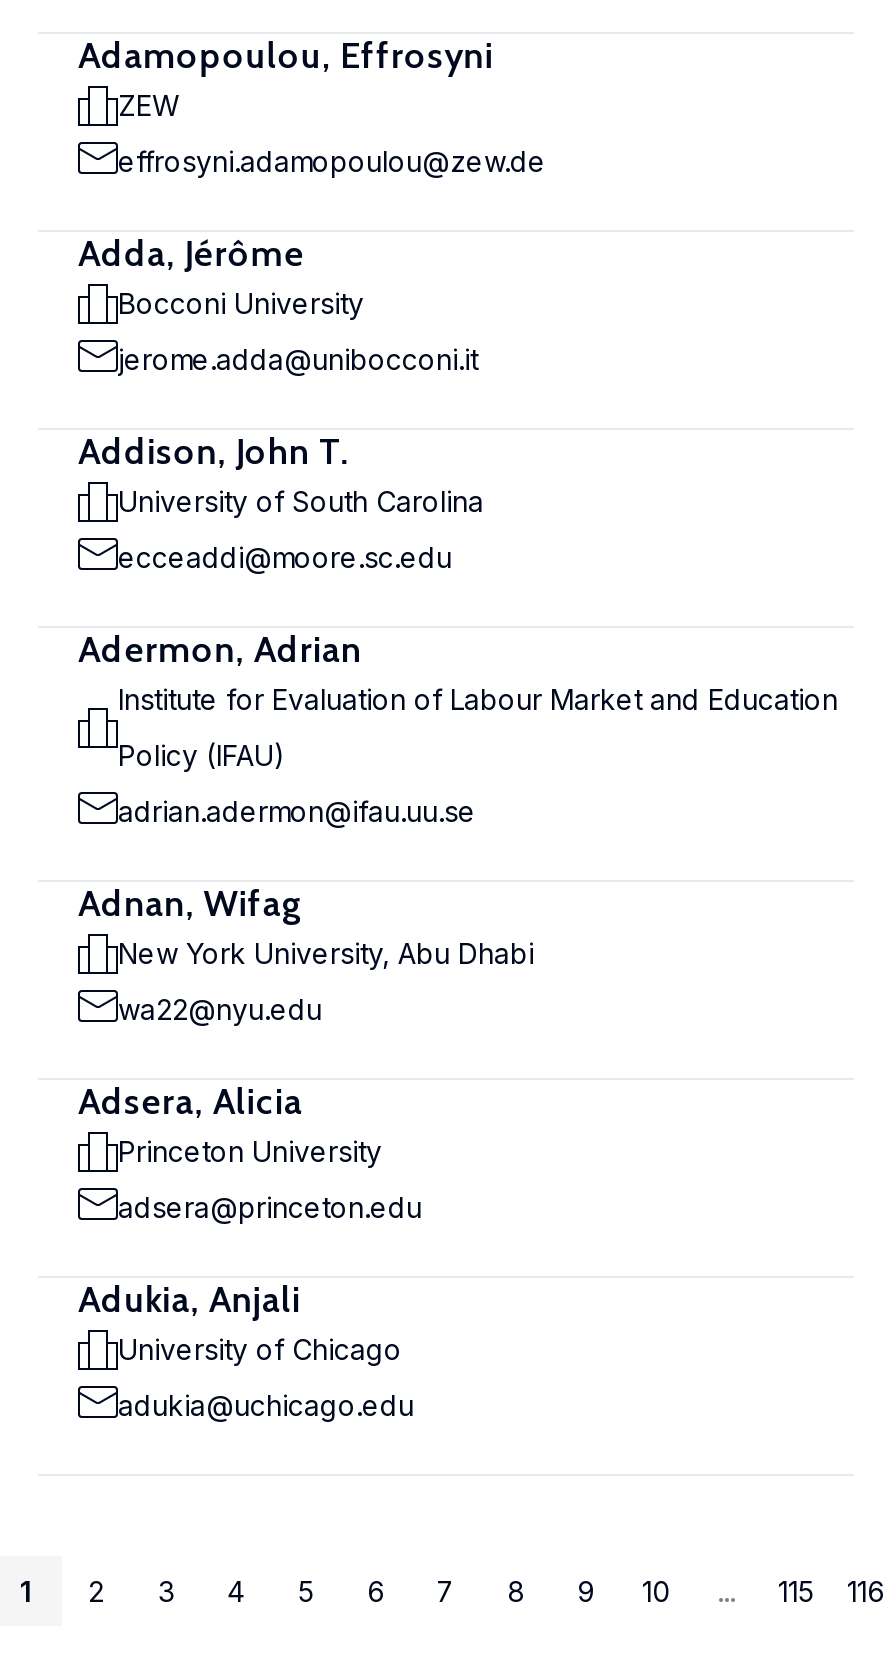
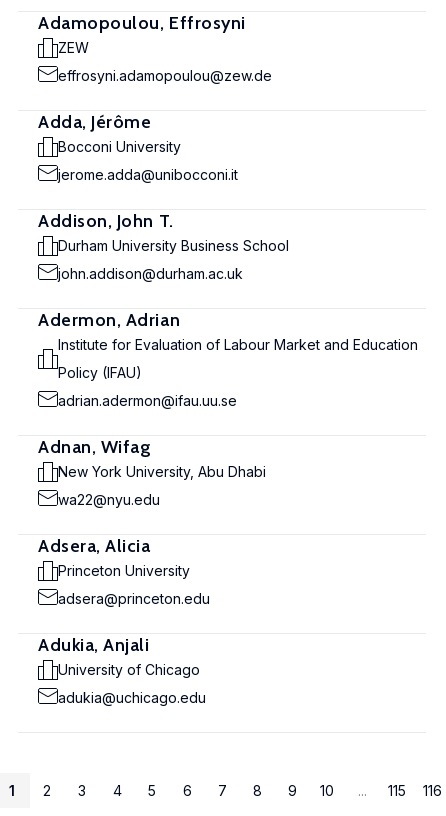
[118,484,484,518] University of South Carolina -> [58,237,289,254] Durham University Business School
[118,540,452,574] ecceaddi@moore.sc.edu -> [58,265,243,282] john.addison@durham.ac.uk

